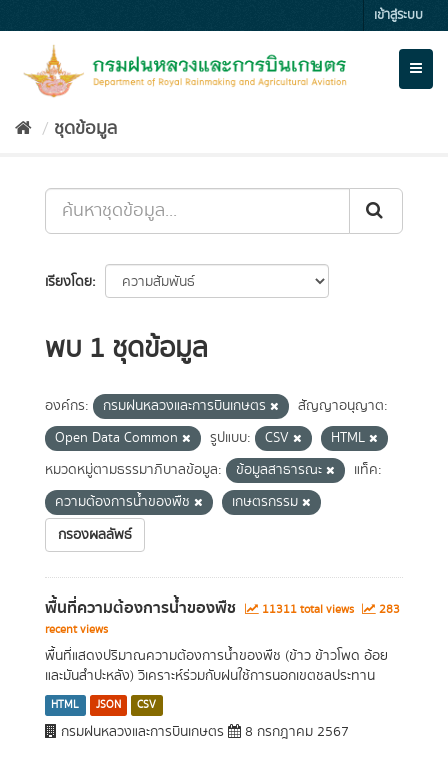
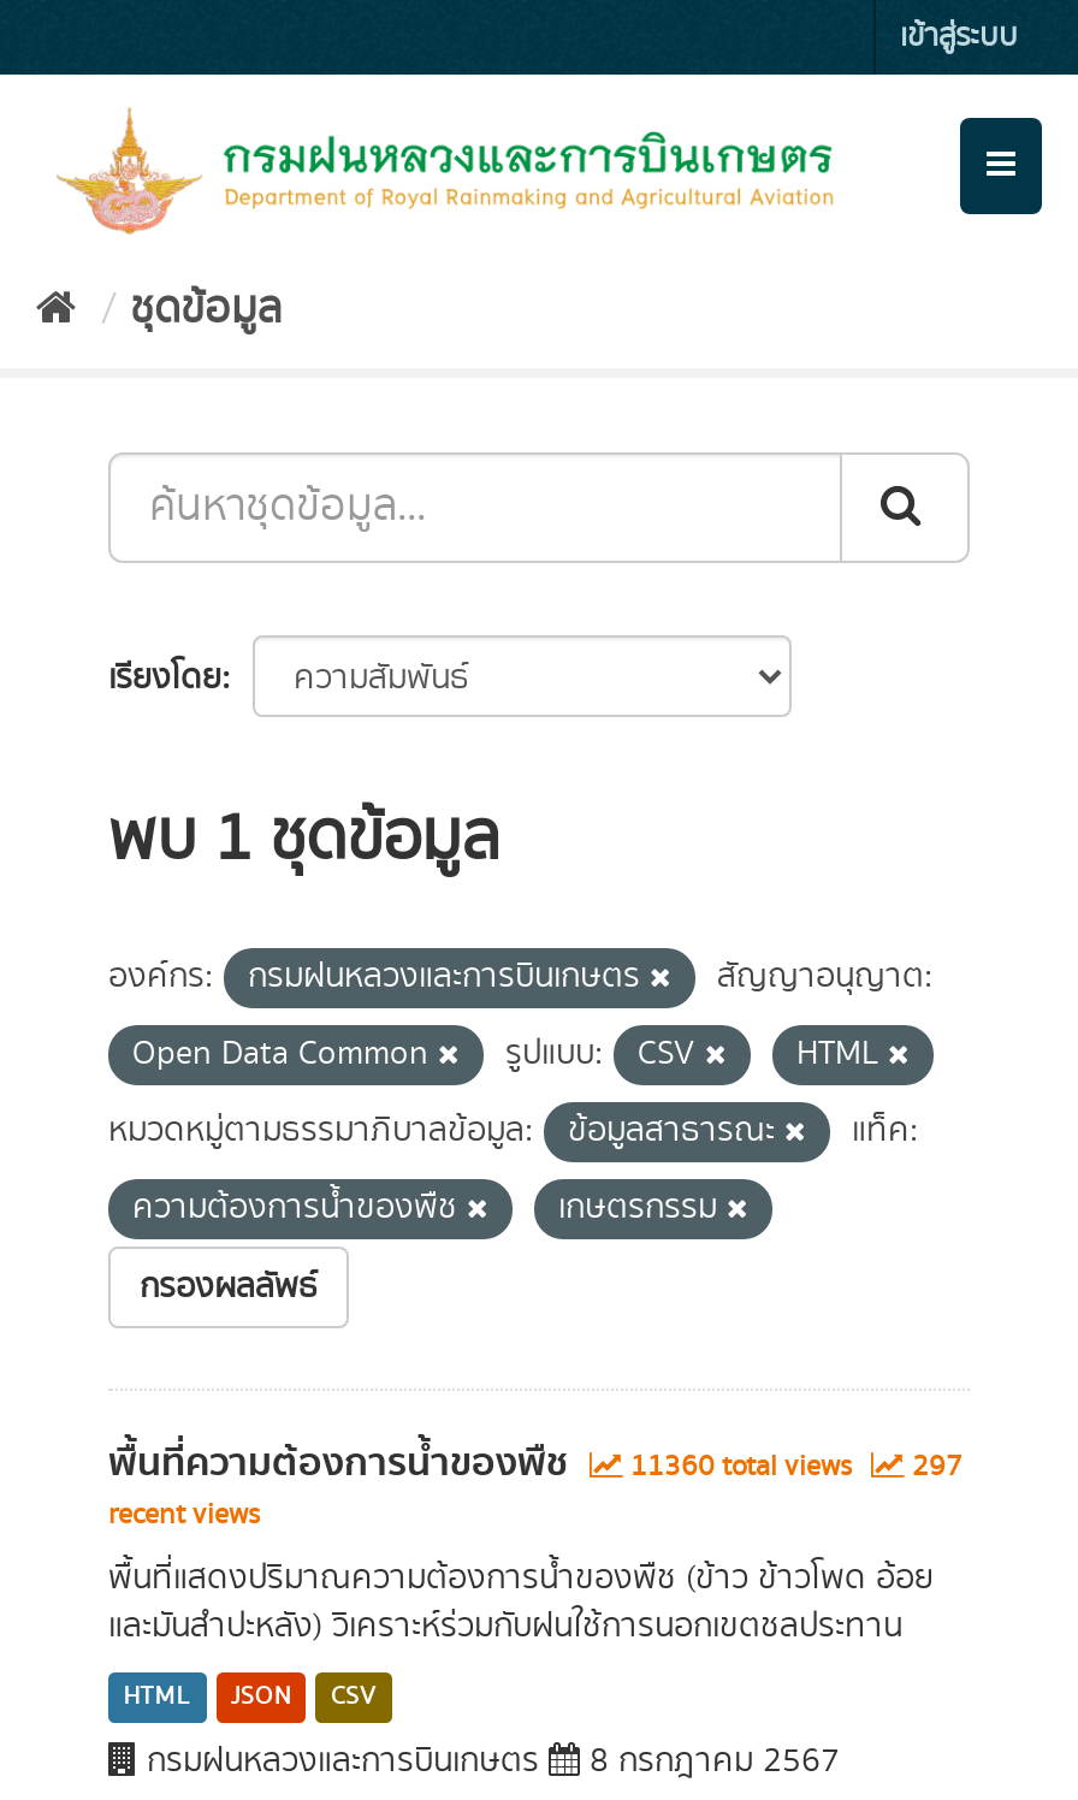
[259,601,357,618] 11311 total views -> [623,1446,859,1487] 11360 total views
[376,601,400,618] 283 -> [905,1446,962,1487] 297

